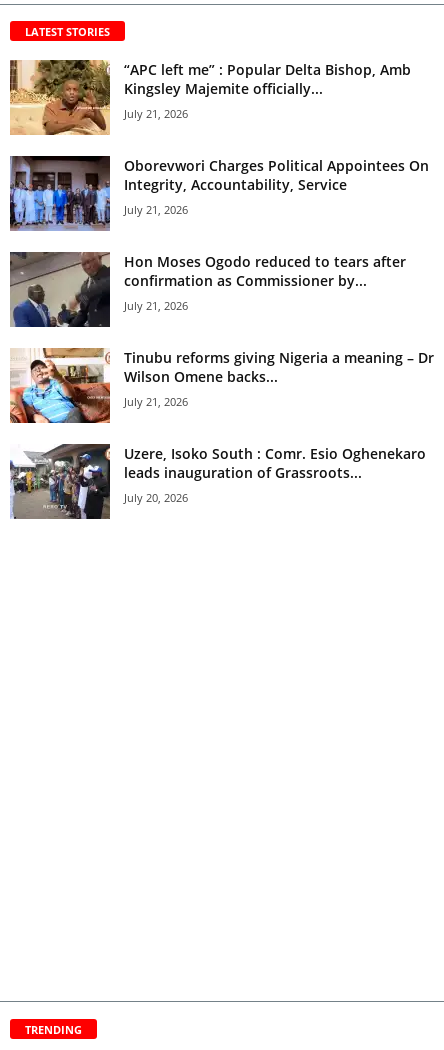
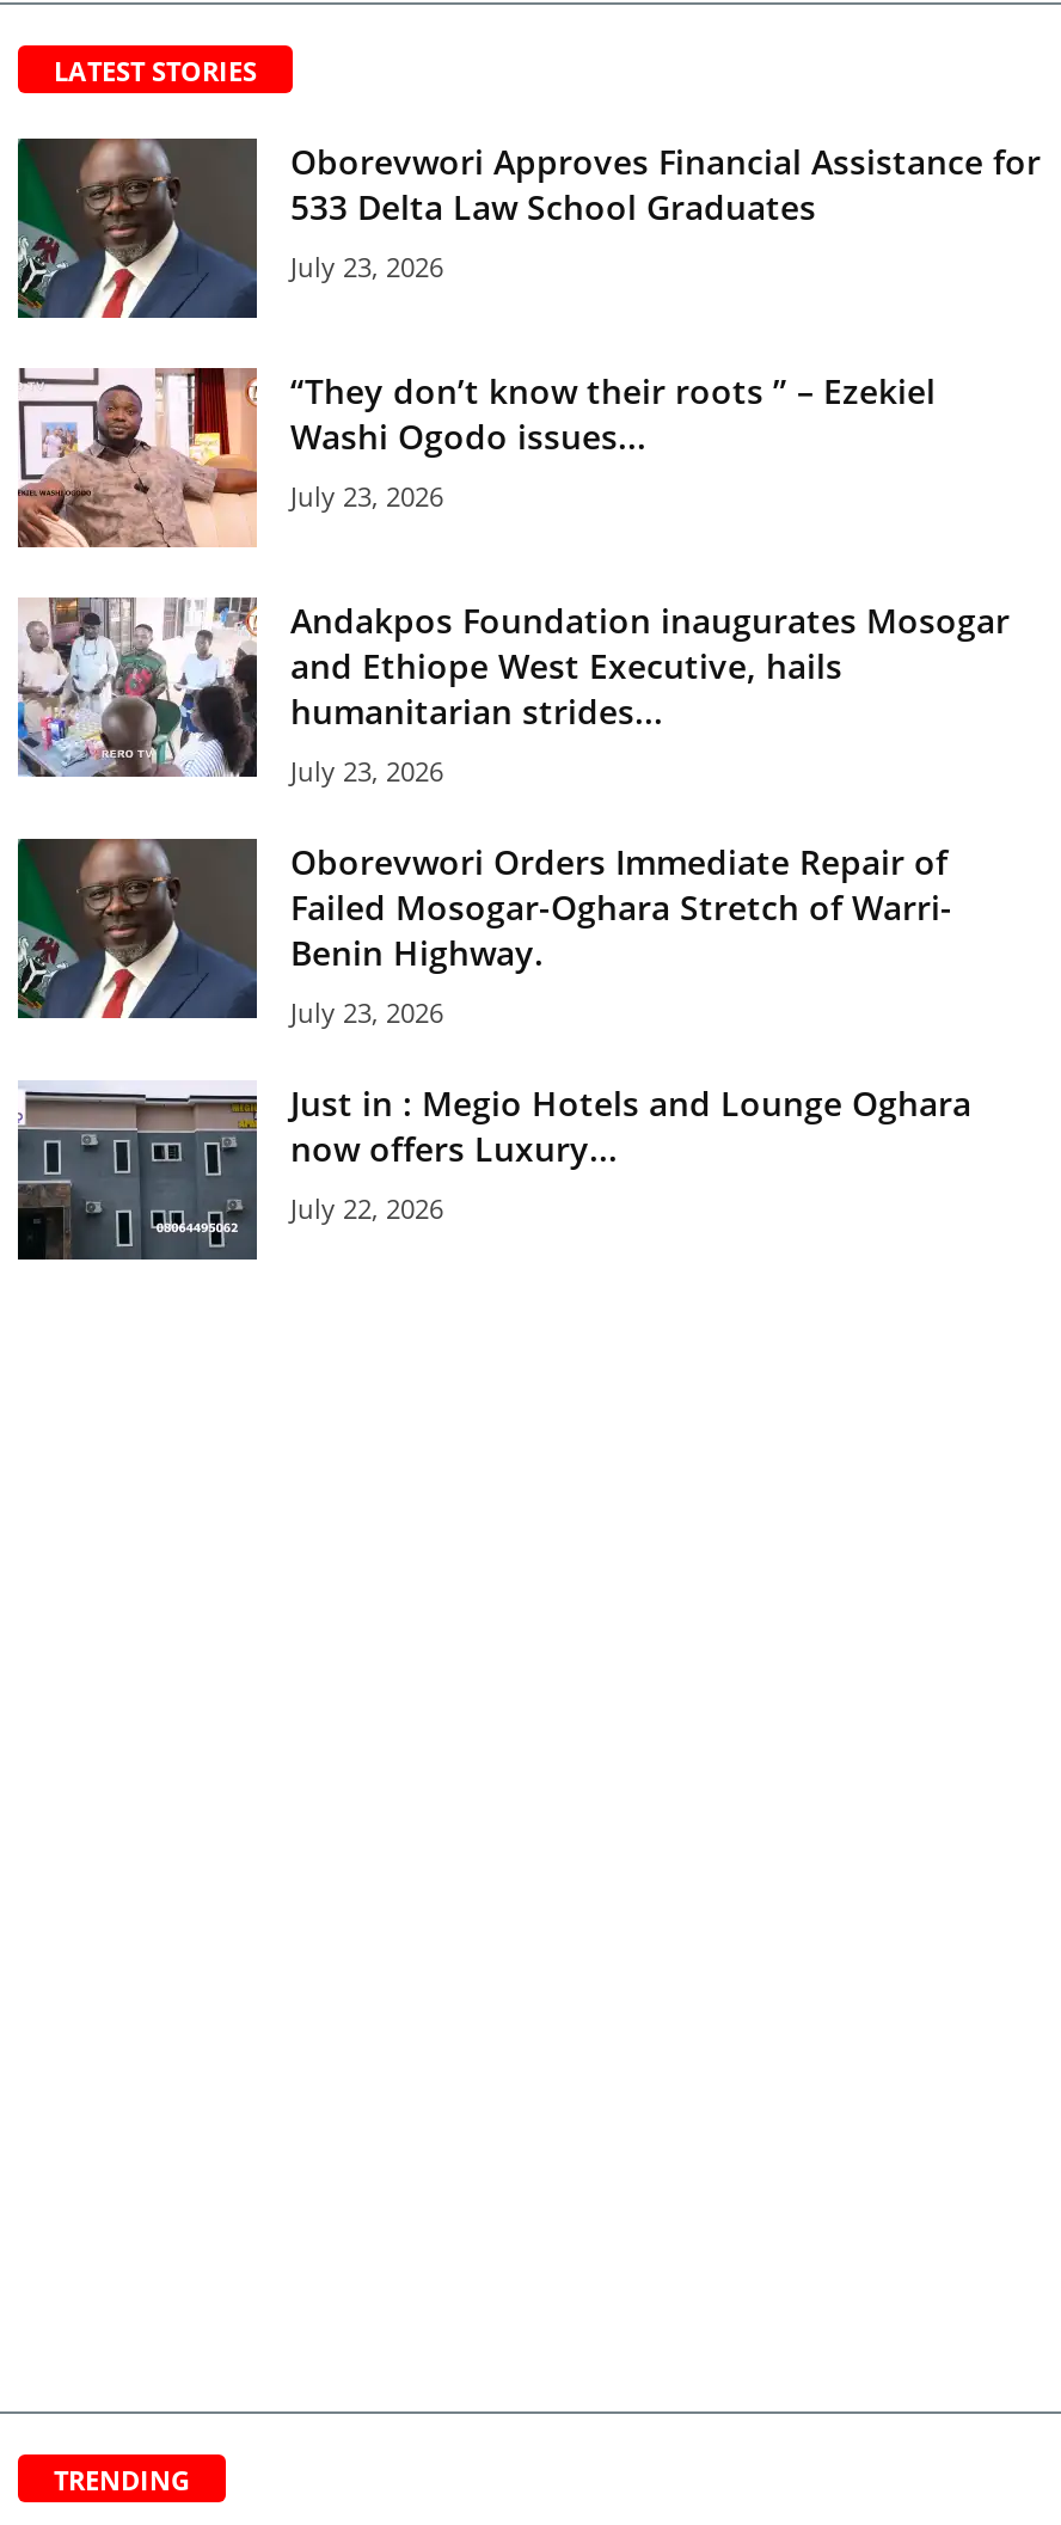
[9,59,411,136] [image] | “APC left me” : Popular Delta Bishop, Amb | Kingsley Majemite officially... | July 21, 2026 -> [16,137,1041,321] [image] | Oborevwori Approves Financial Assistance for | 533 Delta Law School Graduates | July 23, 2026
[9,155,429,231] [image] | Oborevwori Charges Political Appointees On | Integrity, Accountability, Service | July 21, 2026 -> [16,364,936,548] [image] | “They don’t know their roots ” – Ezekiel | Washi Ogodo issues... | July 23, 2026
[9,251,406,328] [image] | Hon Moses Ogodo reduced to tears after | confirmation as Commissioner by... | July 21, 2026 -> [16,596,1010,789] [image] | Andakpos Foundation inaugurates Mosogar | and Ethiope West Executive, hails | humanitarian strides... | July 23, 2026
[9,347,434,424] [image] | Tinubu reforms giving Nigeria a meaning – Dr | Wilson Omene backs... | July 21, 2026 -> [16,835,952,1030] [image] | Oborevwori Orders Immediate Repair of | Failed Mosogar-Oghara Stretch of Warri- | Benin Highway. | July 23, 2026
[10,443,426,520] [image] | Uzere, Isoko South : Comr. Esio Oghenekaro | leads inauguration of Grassroots... | July 20, 2026 -> [16,1079,971,1263] [image] | Just in : Megio Hotels and Lounge Oghara | now offers Luxury... | July 22, 2026

